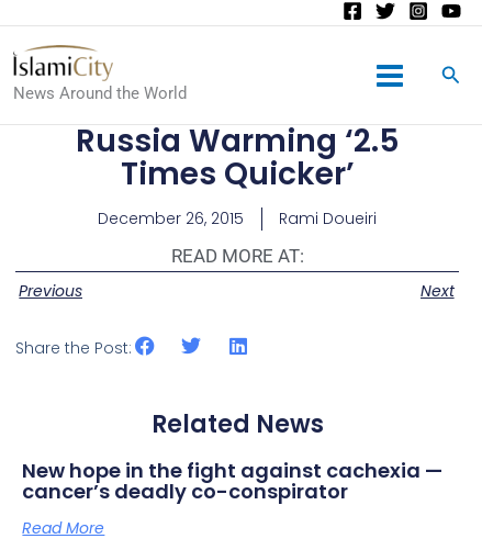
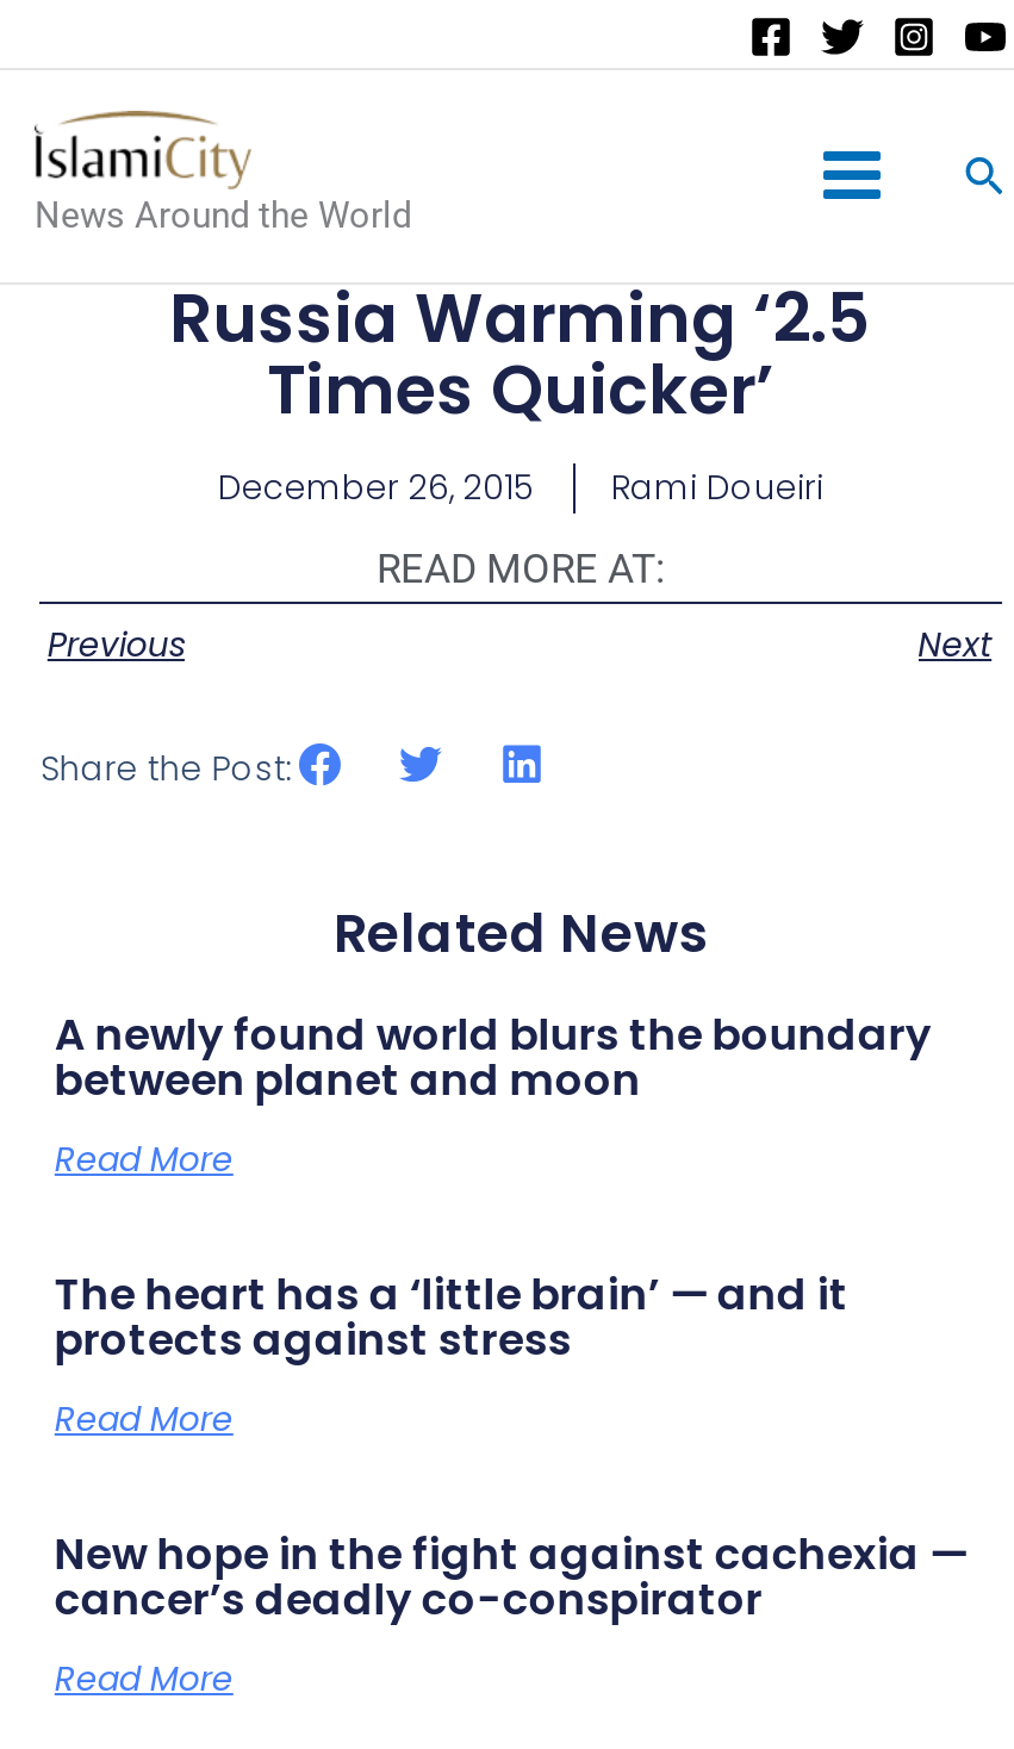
none -> [55,1003,932,1442] A newly found world blurs the boundary | between planet and moon | Read More | The heart has a ‘little brain’ — and it | protects against stress | Read More

